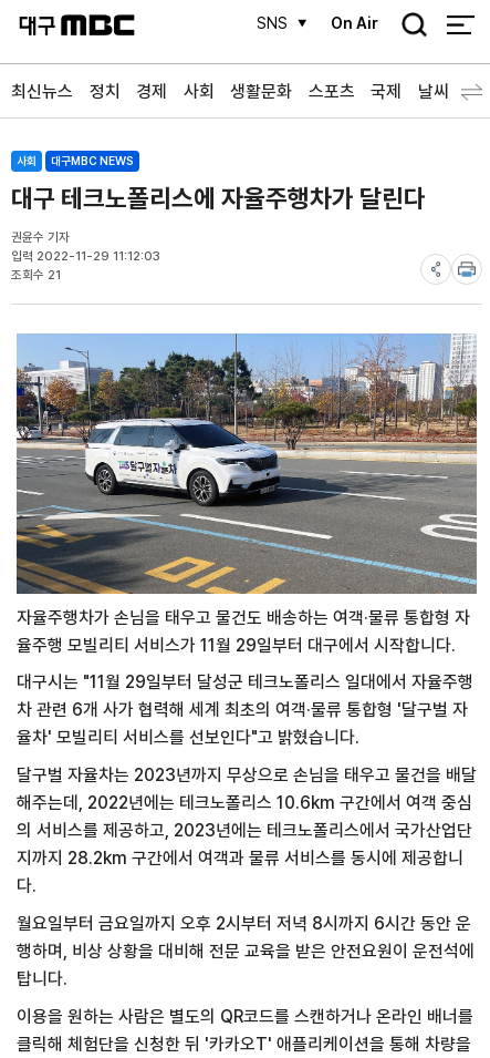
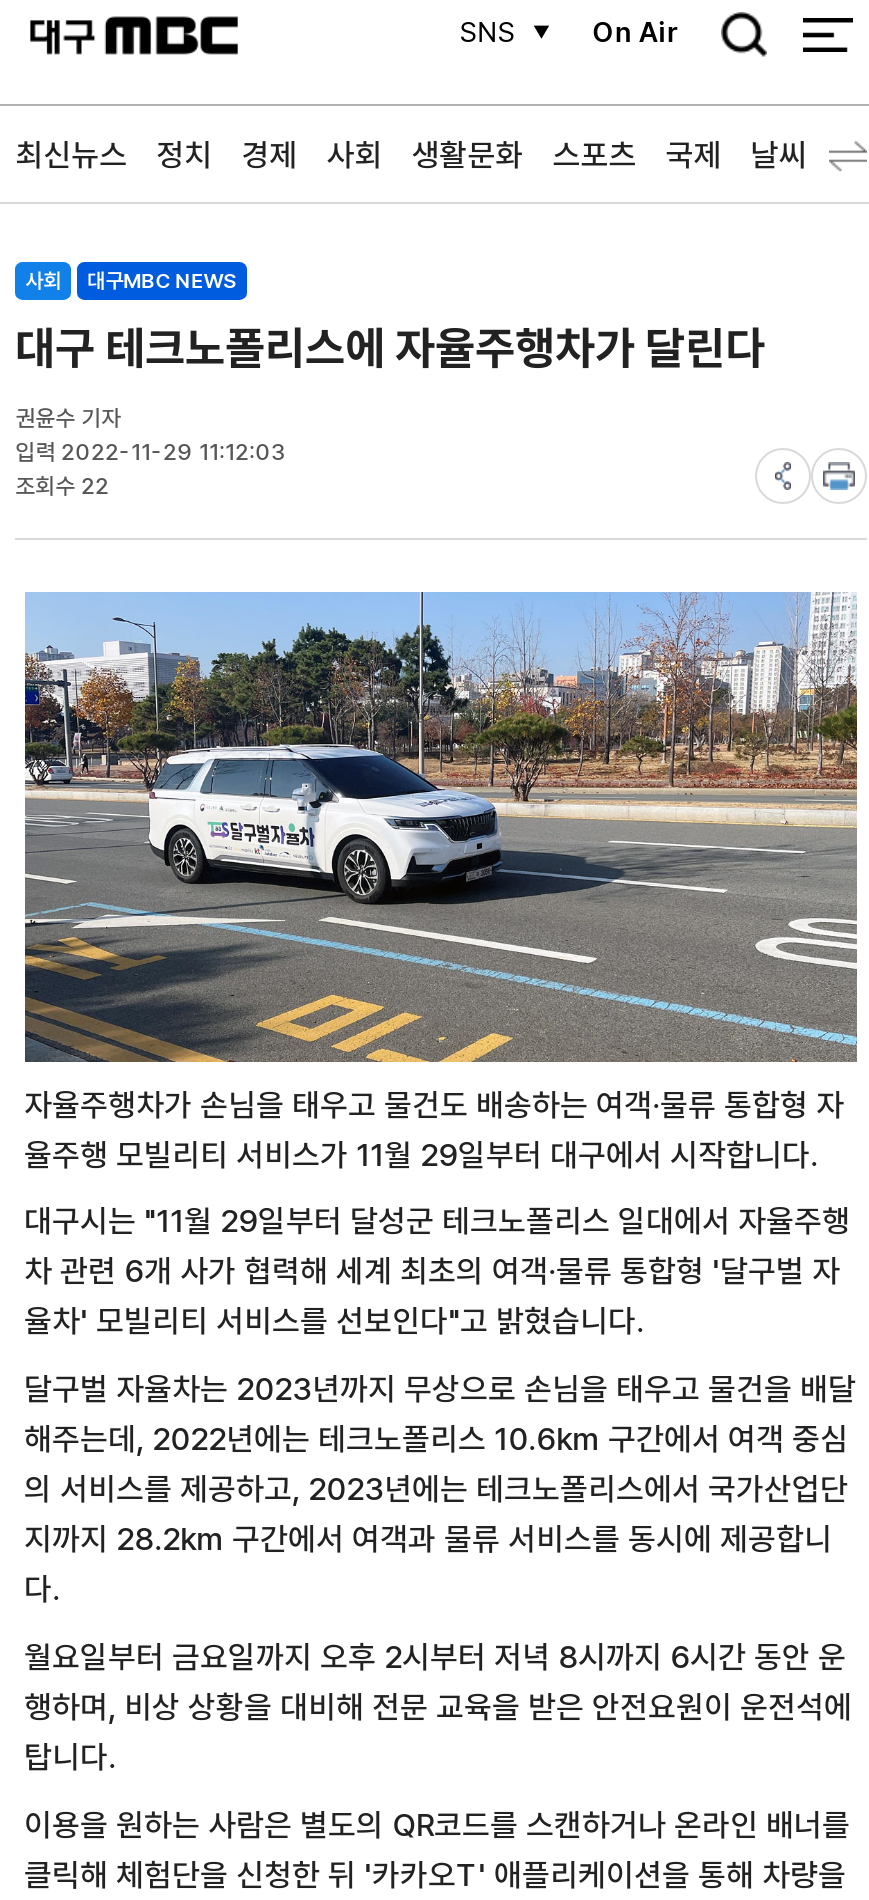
[11,267,61,282] 조회수 21 -> [15,471,109,499] 조회수 22

